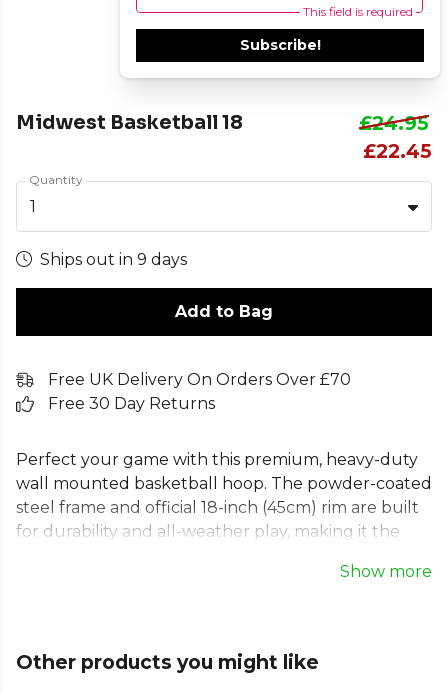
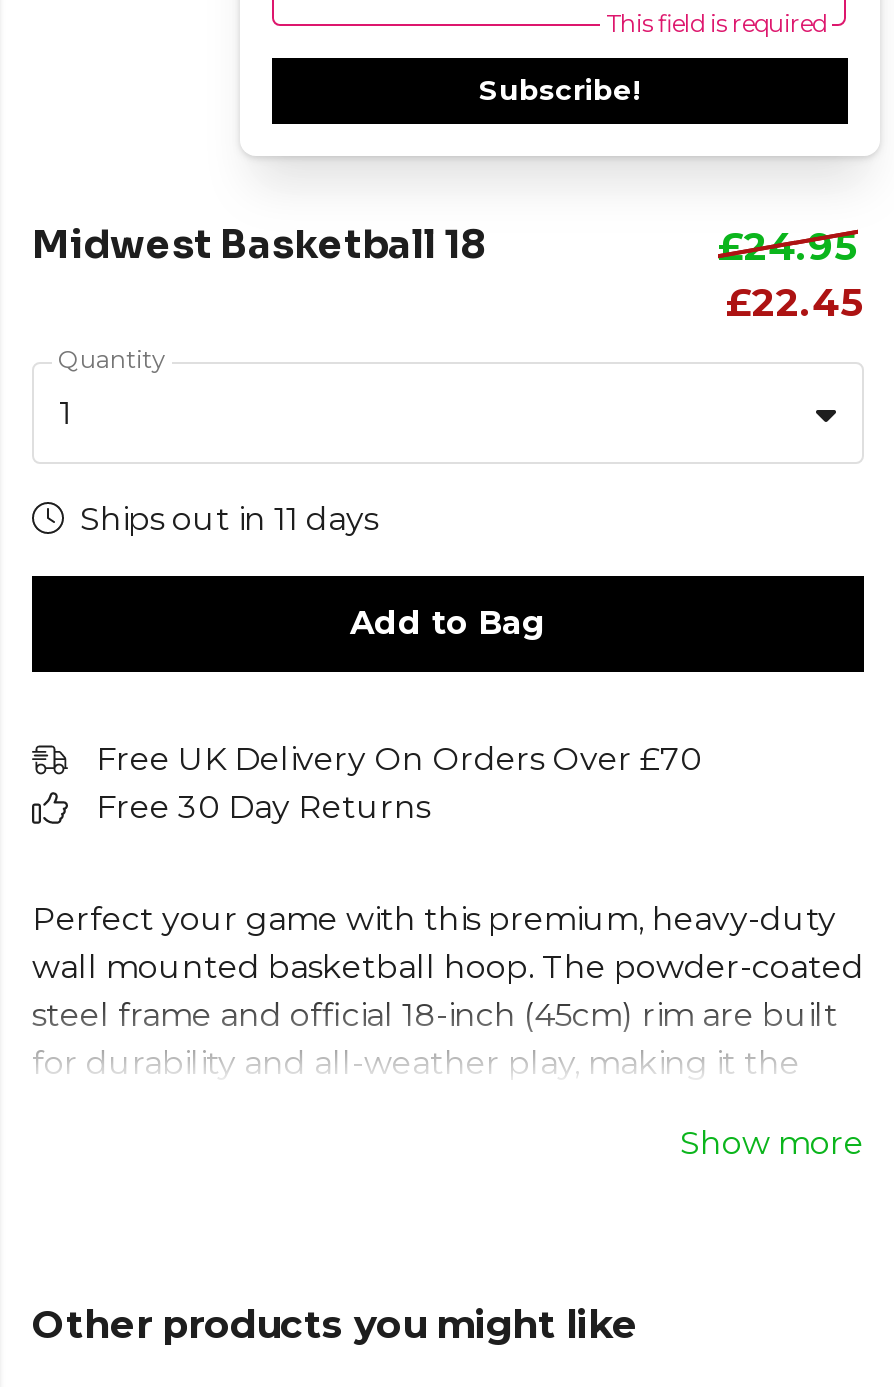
[40,250,187,269] Ships out in 9 days -> [80,501,378,539] Ships out in 11 days

